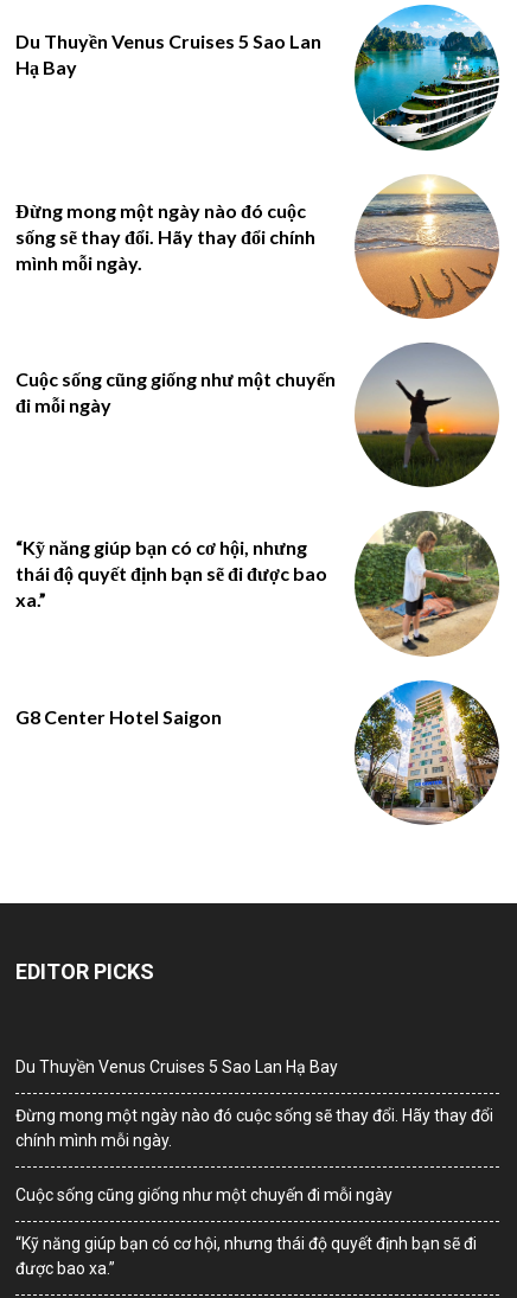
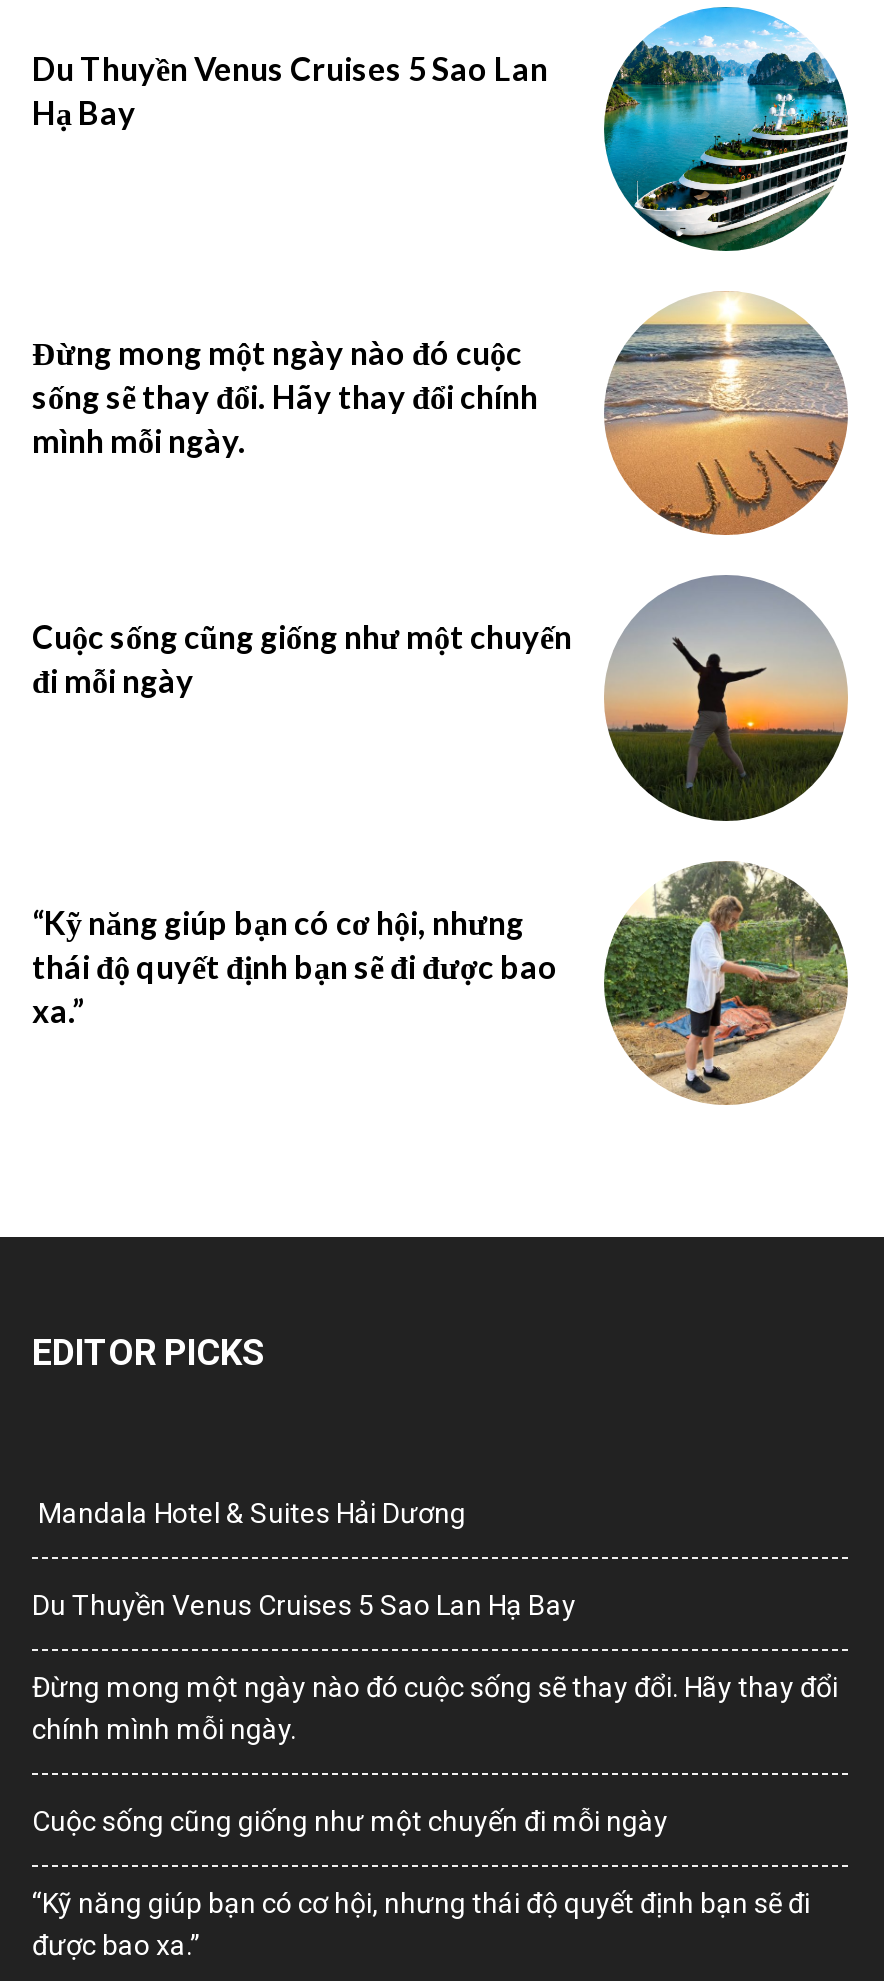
[356,679,499,825] [image] -> none
[15,705,225,728] G8 Center Hotel Saigon -> none
moved [15,959,154,984] -> [32,1332,266,1374]: EDITOR PICKS
none -> [32,1498,472,1530] Mandala Hotel & Suites Hải Dương

